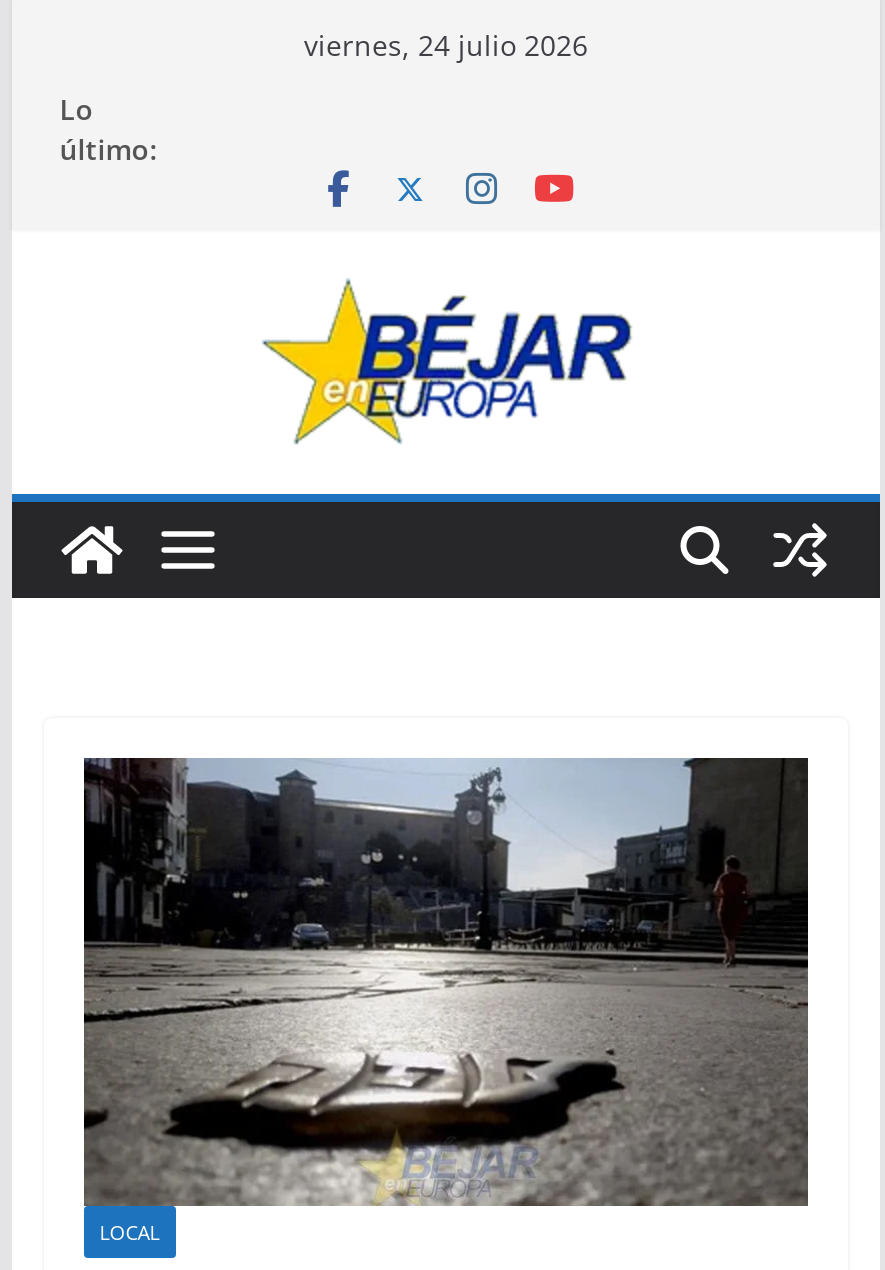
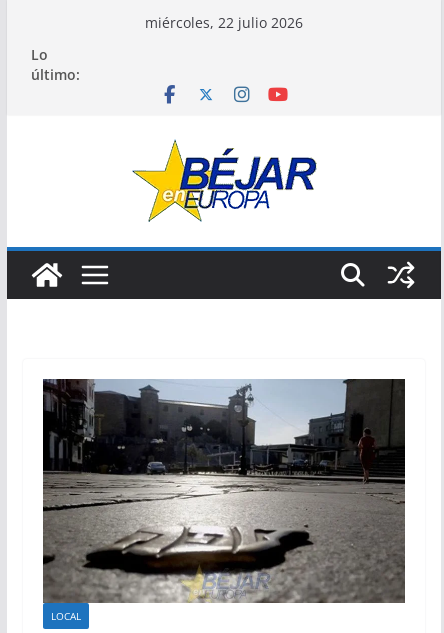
[304,26,588,64] viernes, 24 julio 2026 -> [145,13,303,32] miércoles, 22 julio 2026

